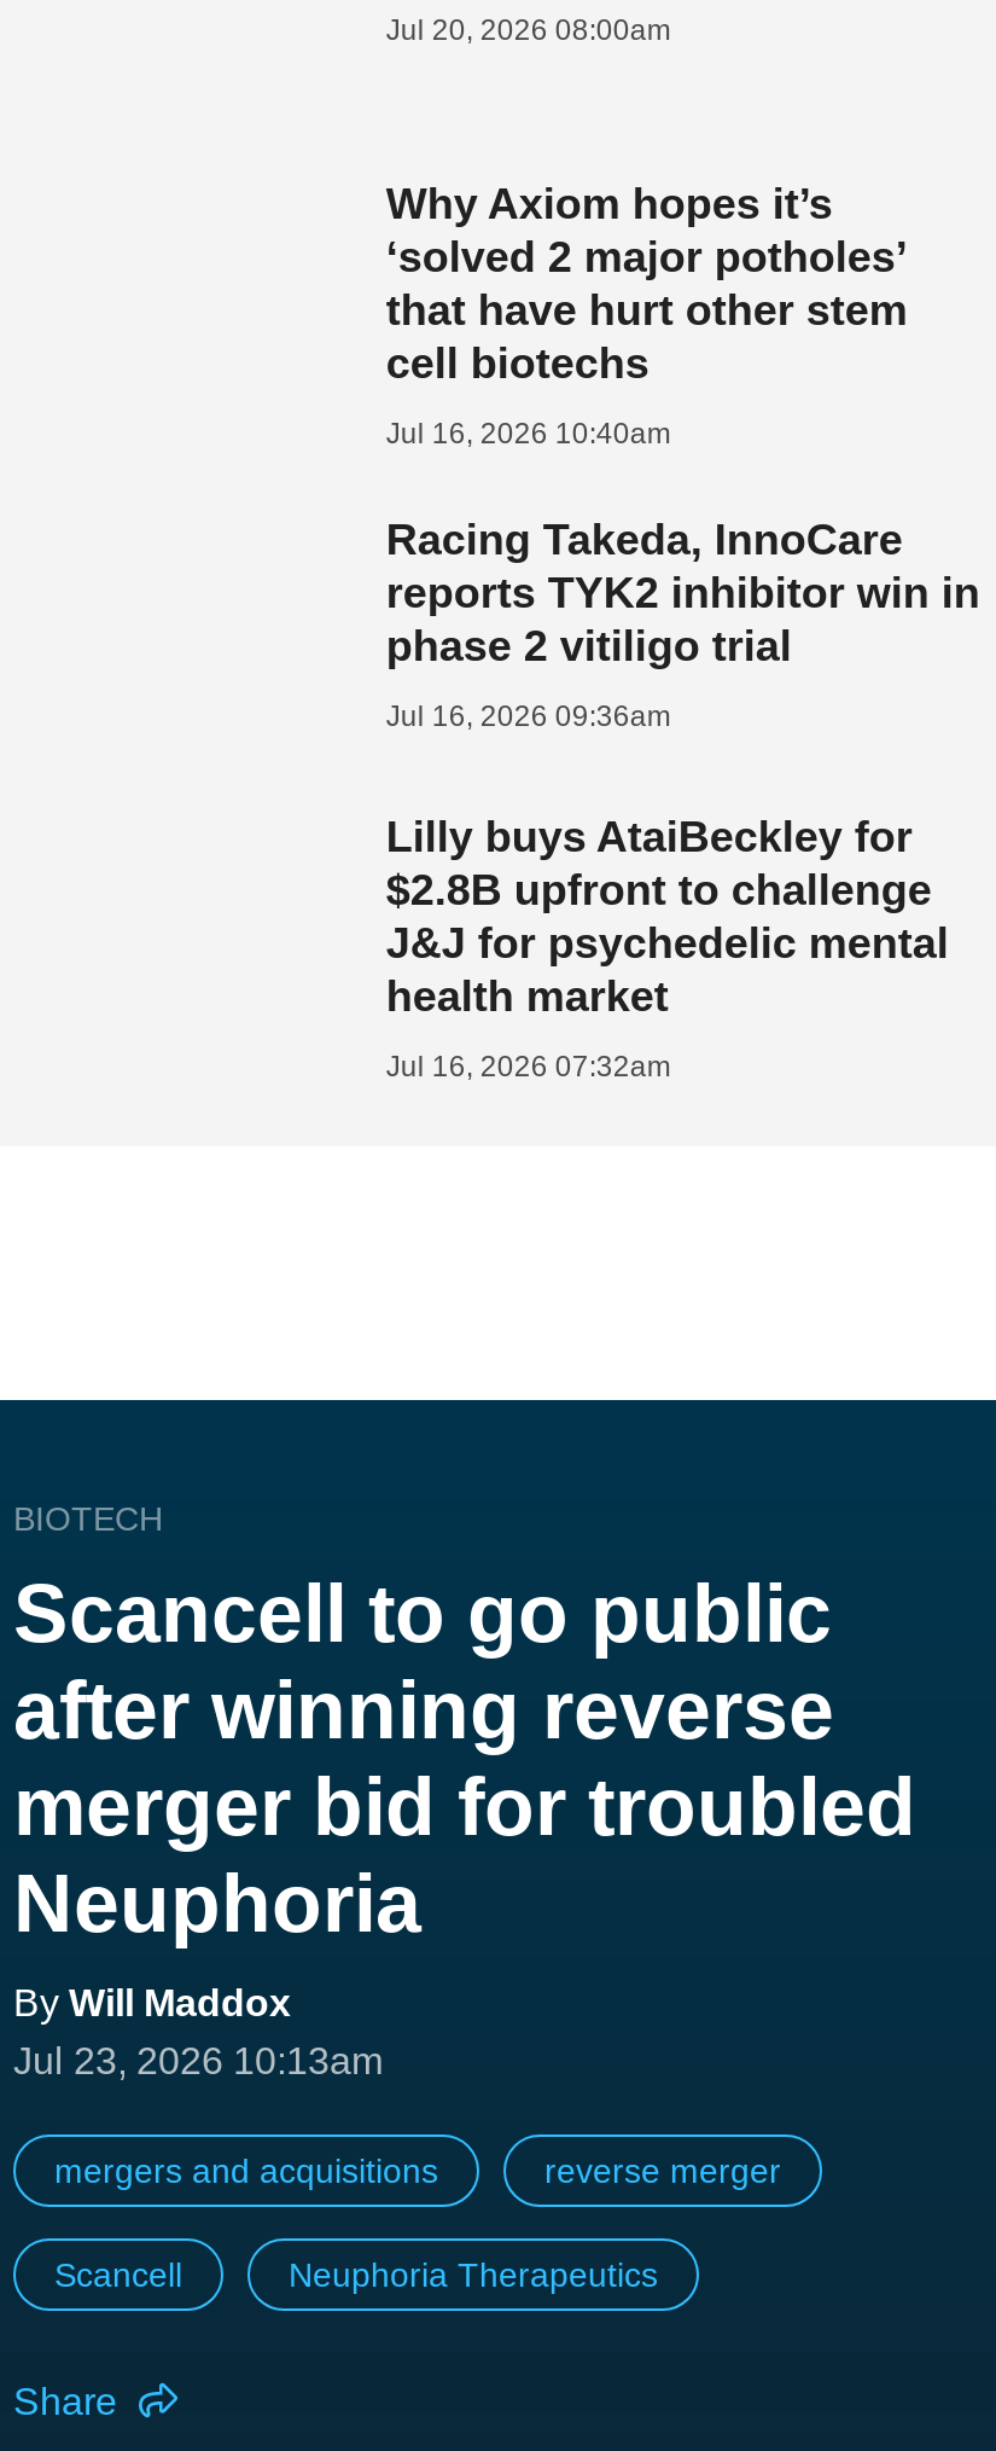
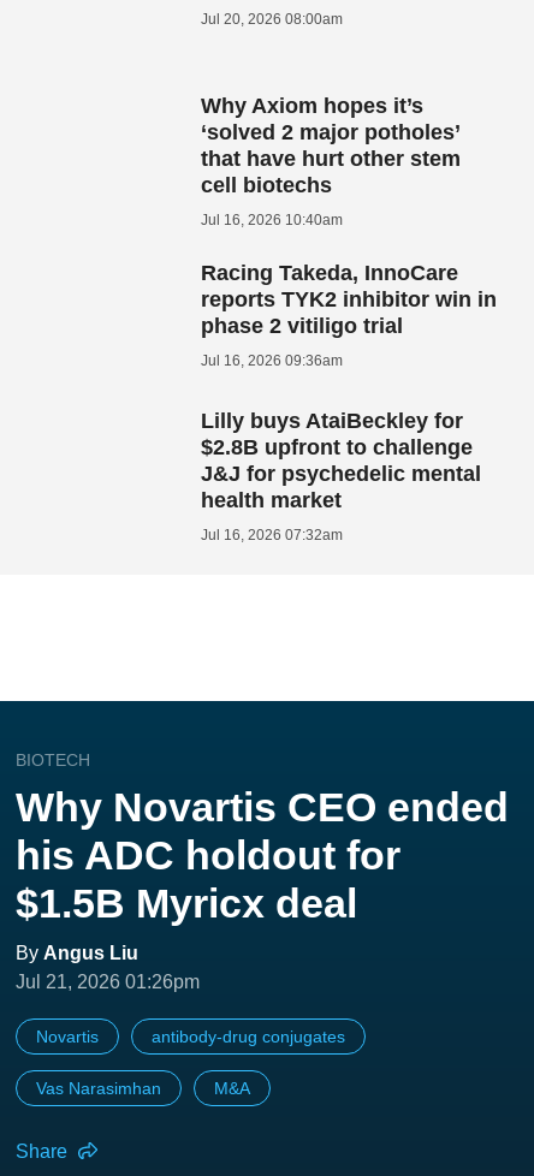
[13,1566,916,2081] Scancell to go public | after winning reverse | merger bid for troubled | Neuphoria | By Will Maddox | Jul 23, 2026 10:13am -> [16,784,509,992] Why Novartis CEO ended | his ADC holdout for | $1.5B Myricx deal | By Angus Liu | Jul 21, 2026 01:26pm
[54,2151,781,2189] mergers and acquisitions | reverse merger -> [36,1027,345,1046] Novartis | antibody-drug conjugates
[54,2255,658,2293] Scancell | Neuphoria Therapeutics -> [36,1078,250,1097] Vas Narasimhan | M&A

